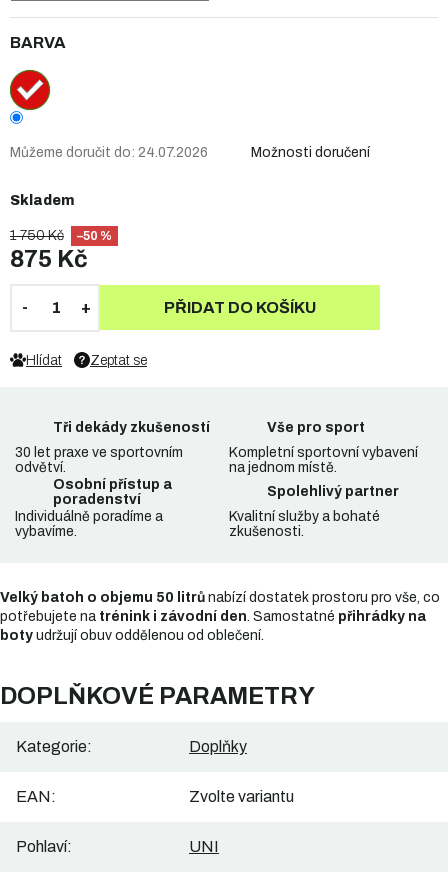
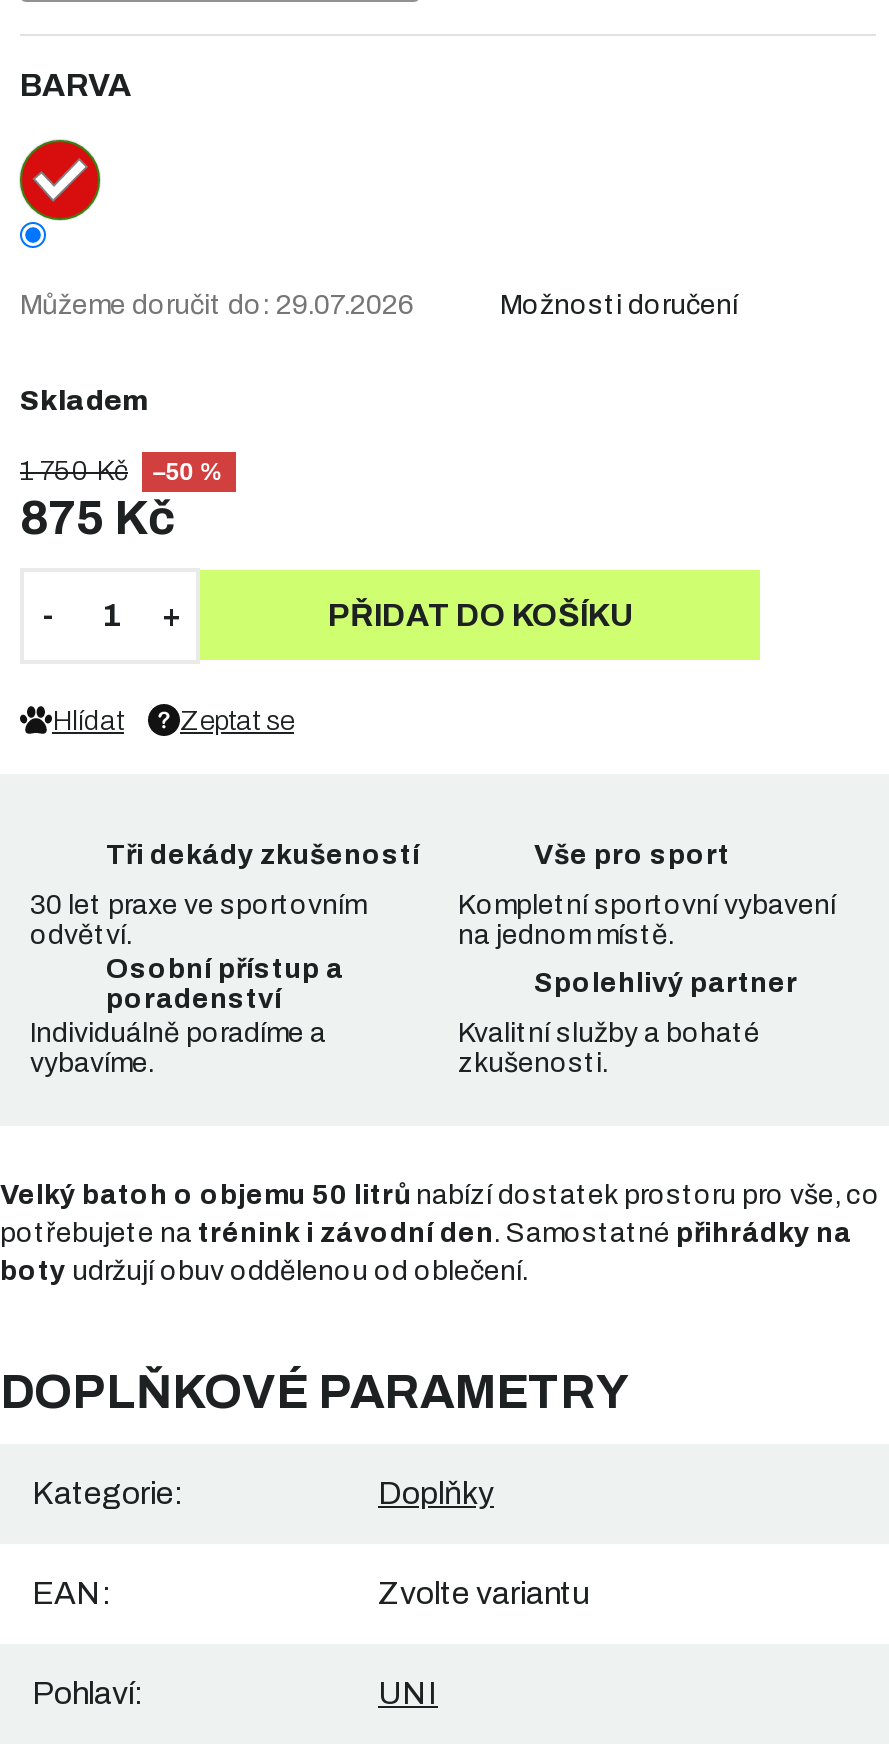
[10,145,208,160] Můžeme doručit do: 24.07.2026 -> [20,290,414,320] Můžeme doručit do: 29.07.2026

